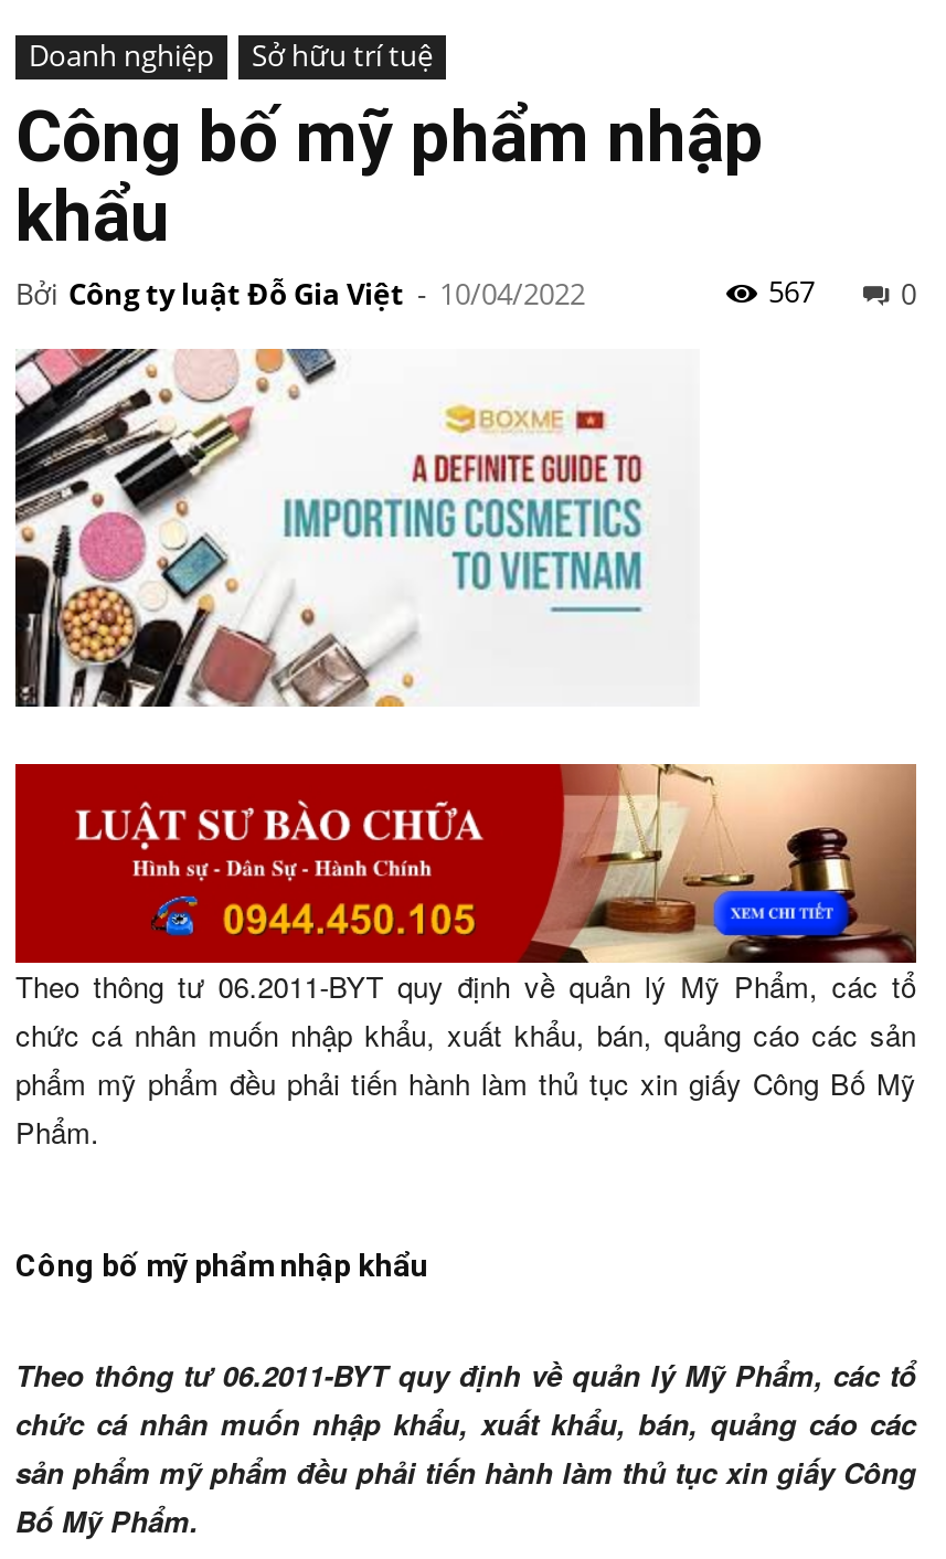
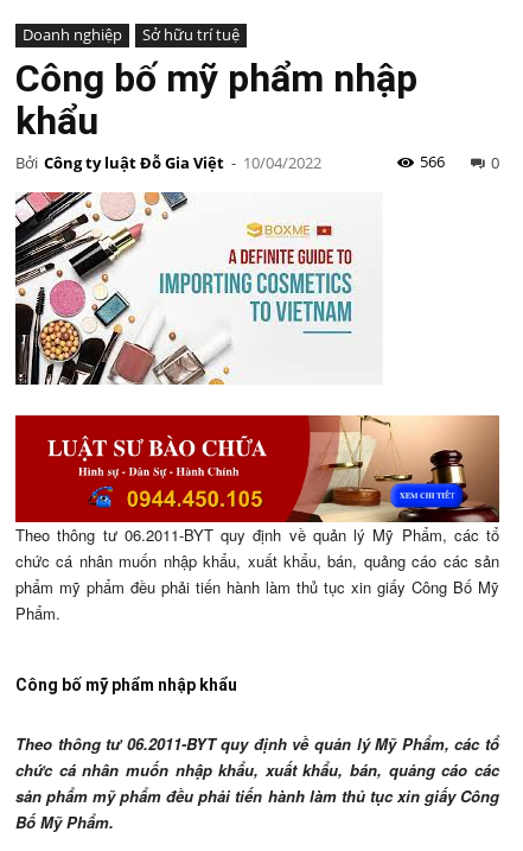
[768,272,815,311] 567 -> [420,151,445,172] 566

